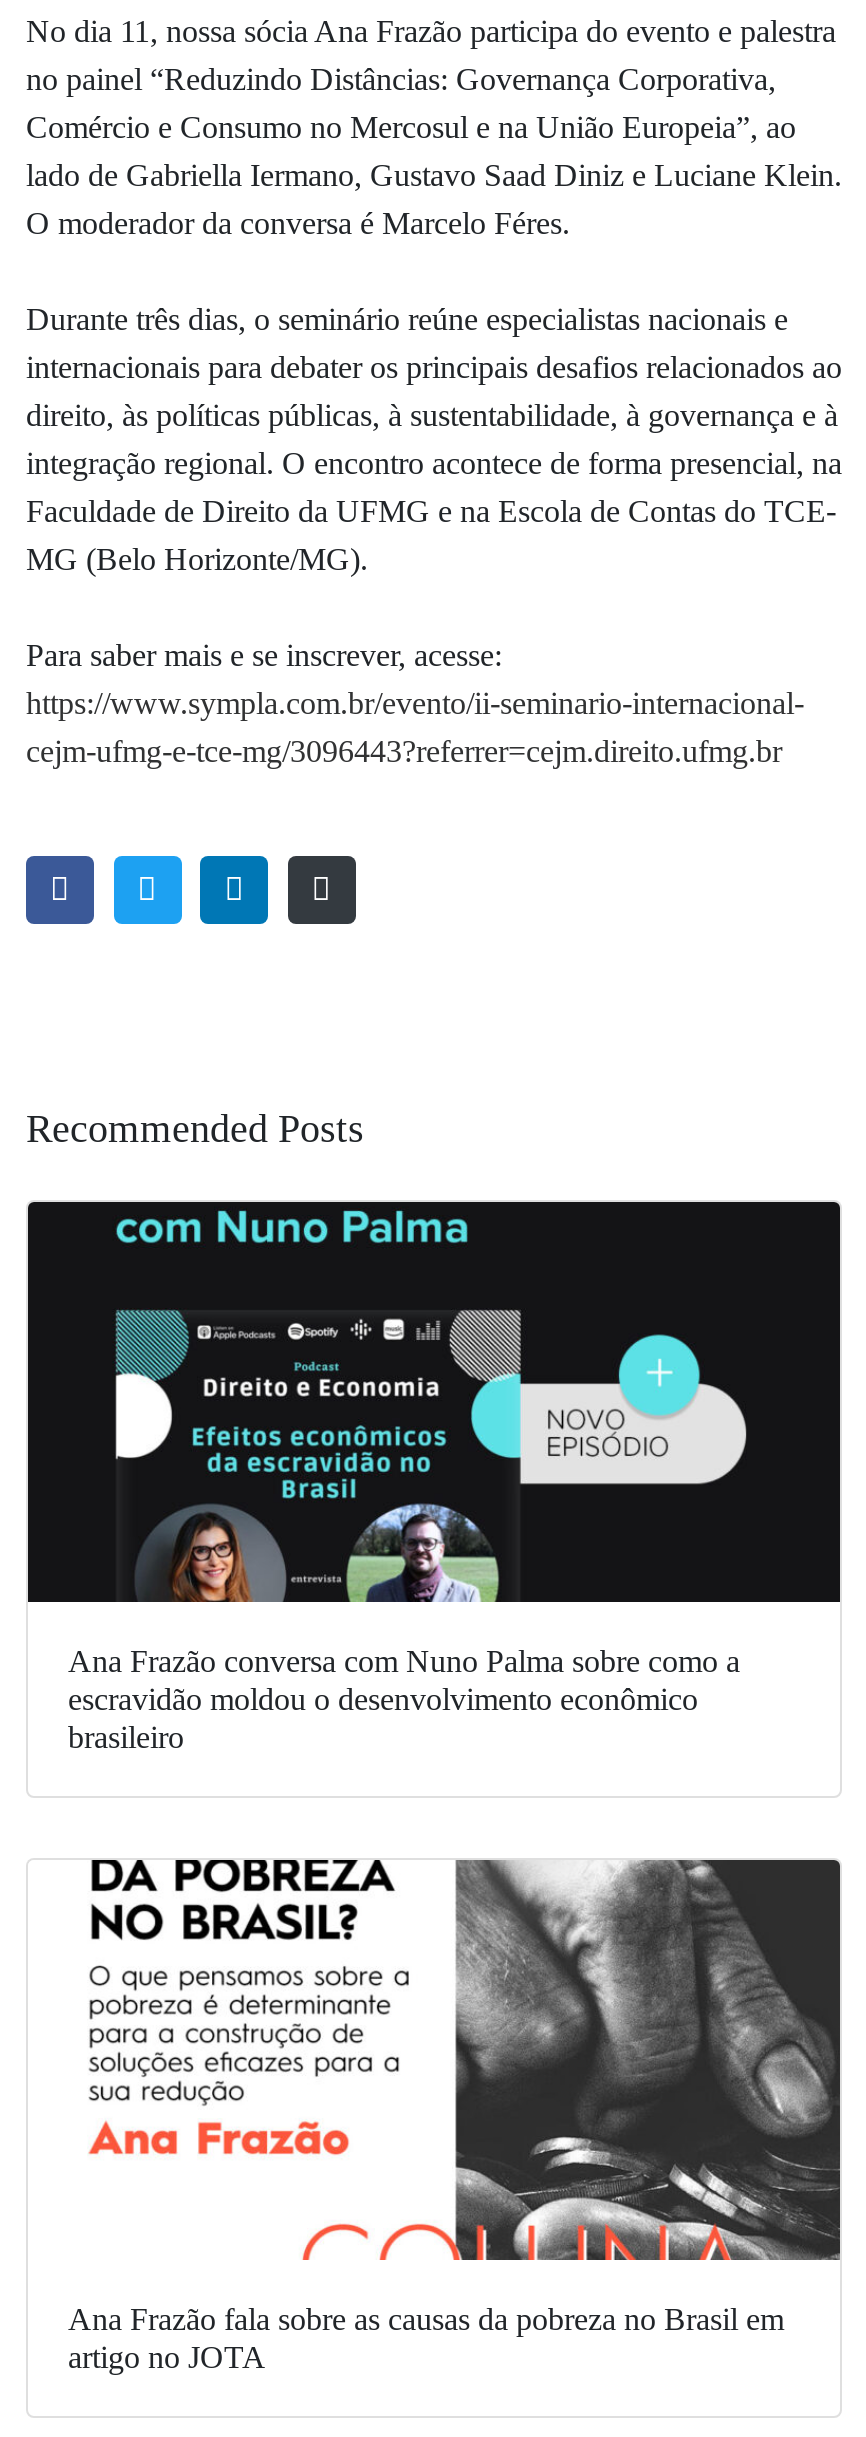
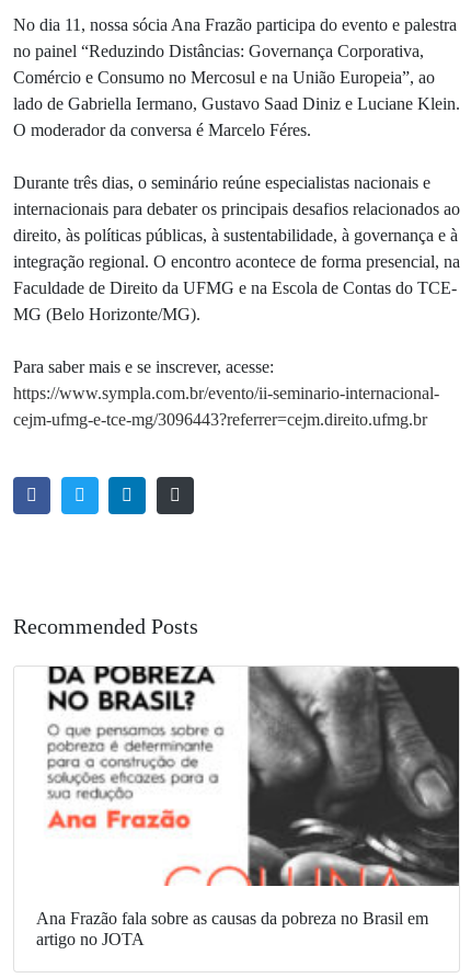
[26,1200,838,1753] [image] | Ana Frazão conversa com Nuno Palma sobre como a | escravidão moldou o desenvolvimento econômico | brasileiro -> none

